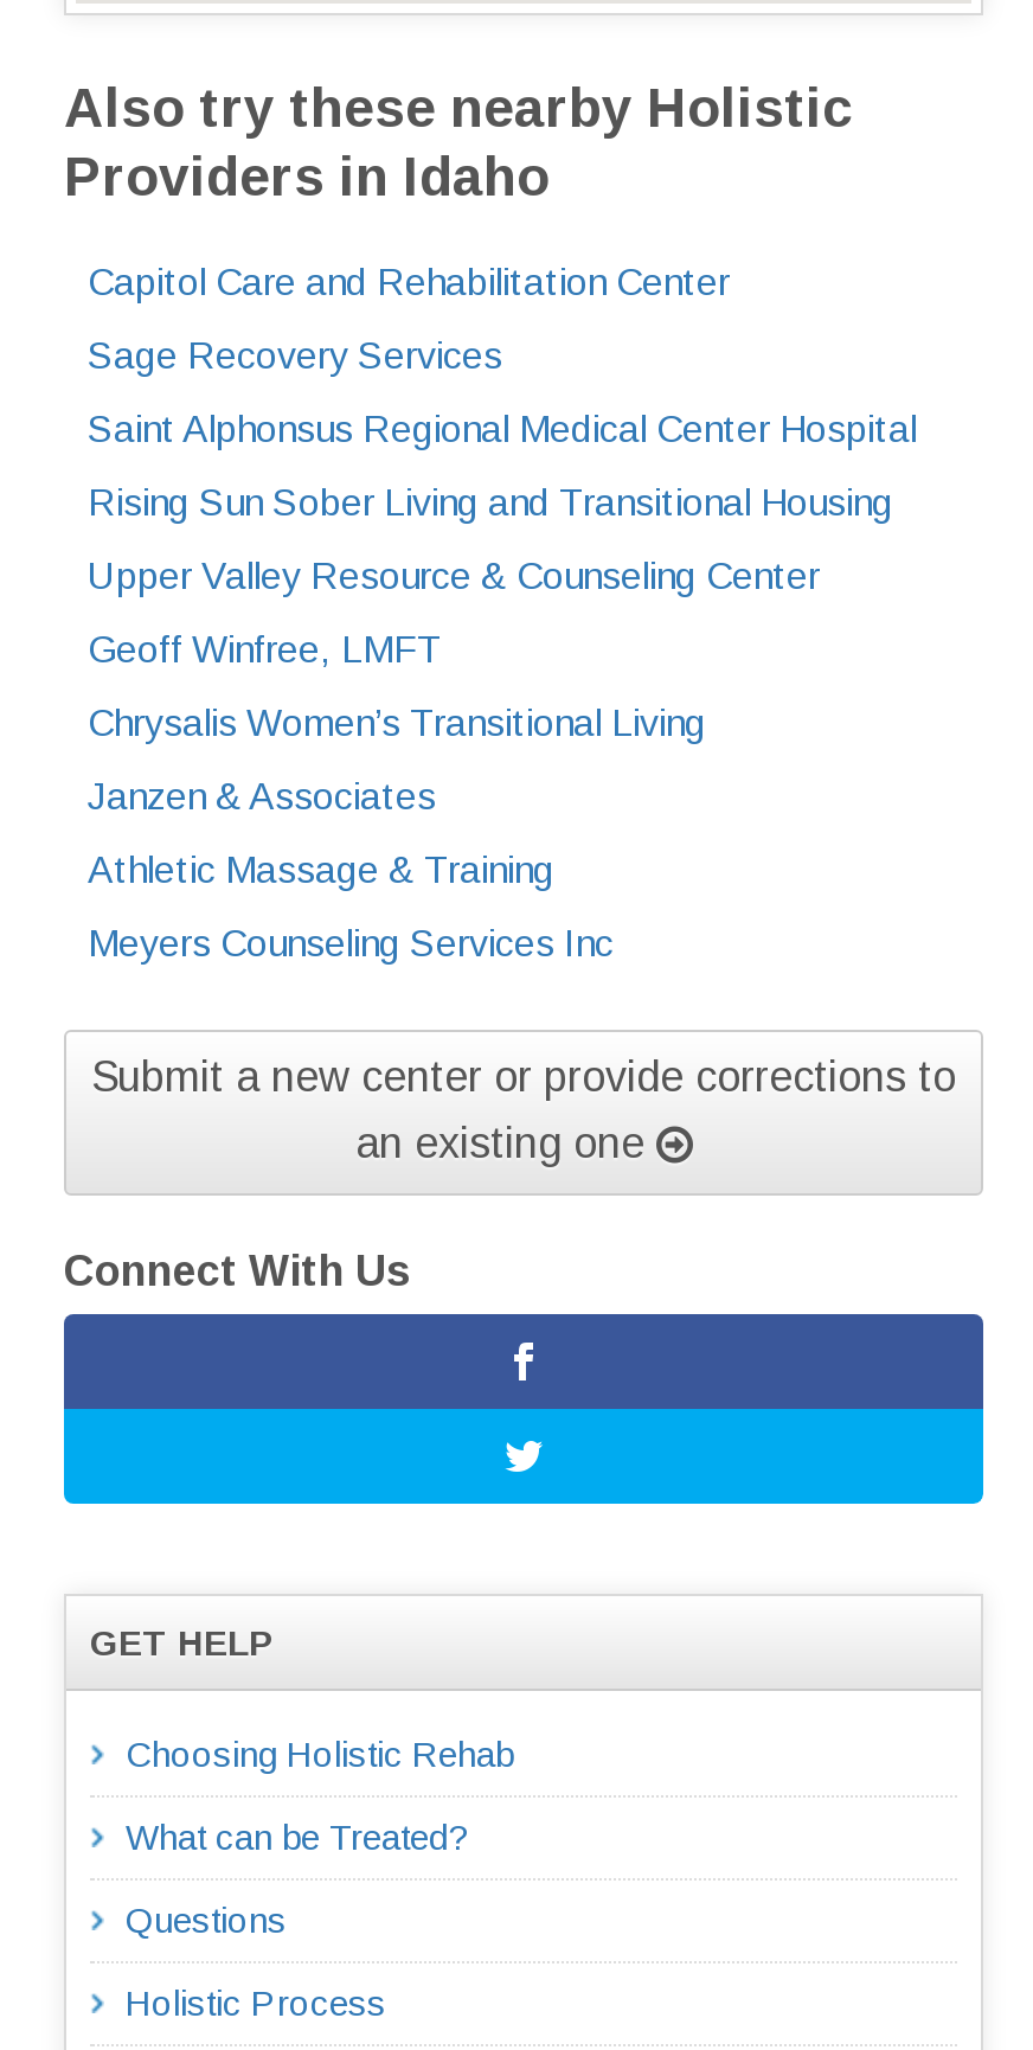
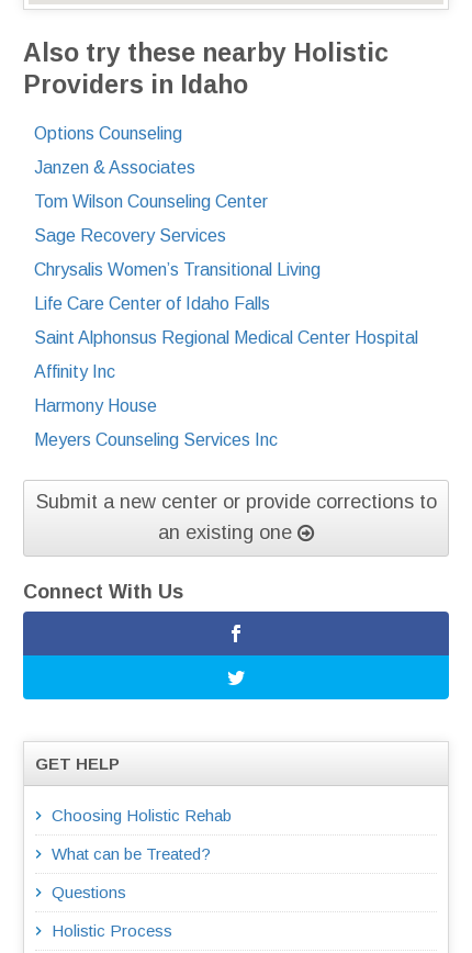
[88,261,893,669] Capitol Care and Rehabilitation Center | Rising Sun Sober Living and Transitional Housing | Upper Valley Resource & Counseling Center | Geoff Winfree, LMFT -> [34,124,182,143] Options Counseling
moved [88,334,706,742] -> [34,226,321,279]: Sage Recovery Services | Chrysalis Women’s Transitional Living
moved [88,408,917,448] -> [34,328,418,347]: Saint Alphonsus Regional Medical Center Hospital
moved [88,775,436,815] -> [34,158,195,177]: Janzen & Associates
[88,849,554,889] Athletic Massage & Training -> [34,192,270,415] Tom Wilson Counseling Center | Life Care Center of Idaho Falls | Affinity Inc | Harmony House

